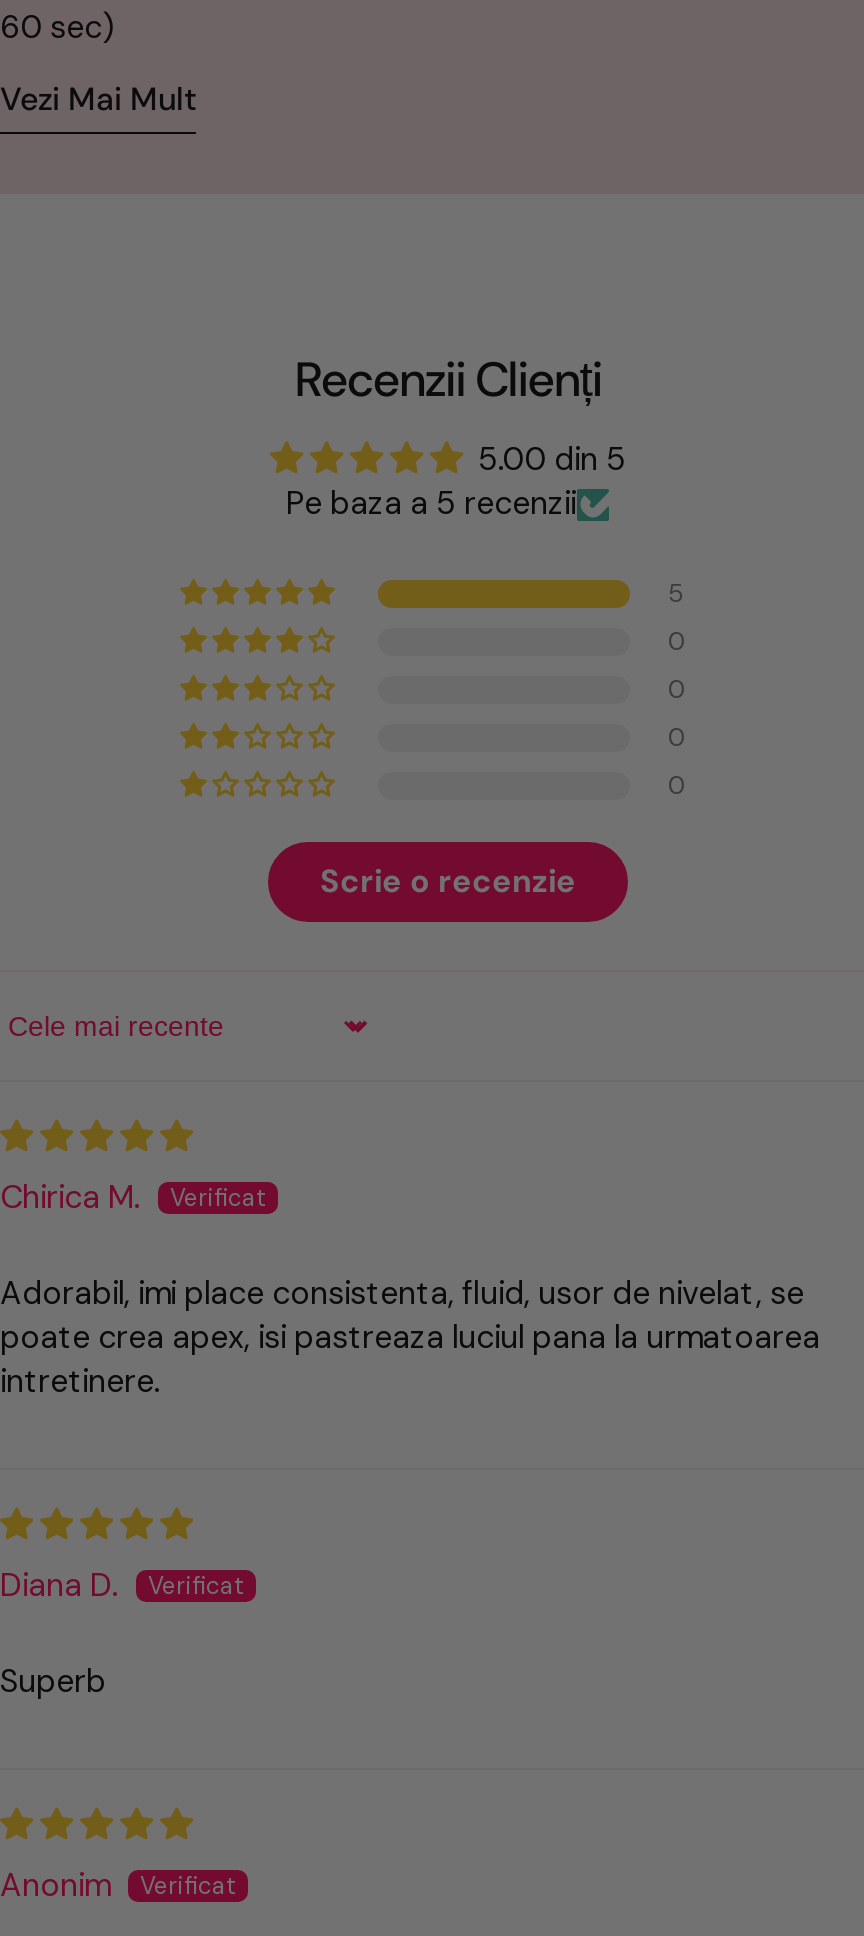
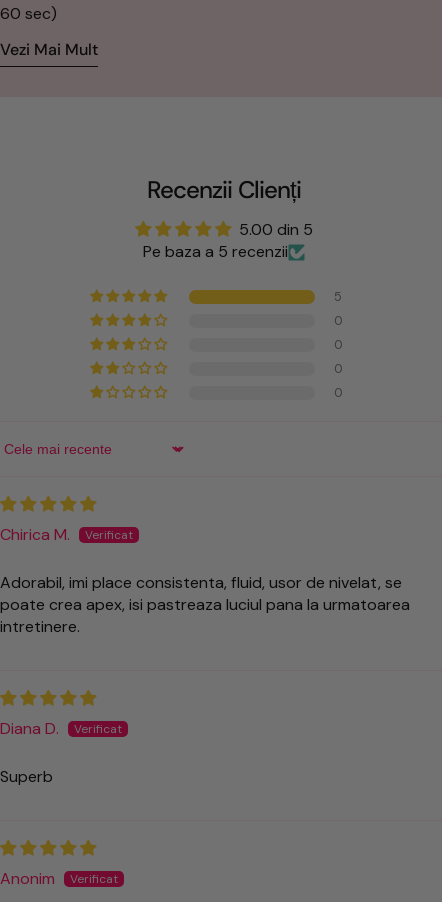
[320,861,576,903] Scrie o recenzie -> none

